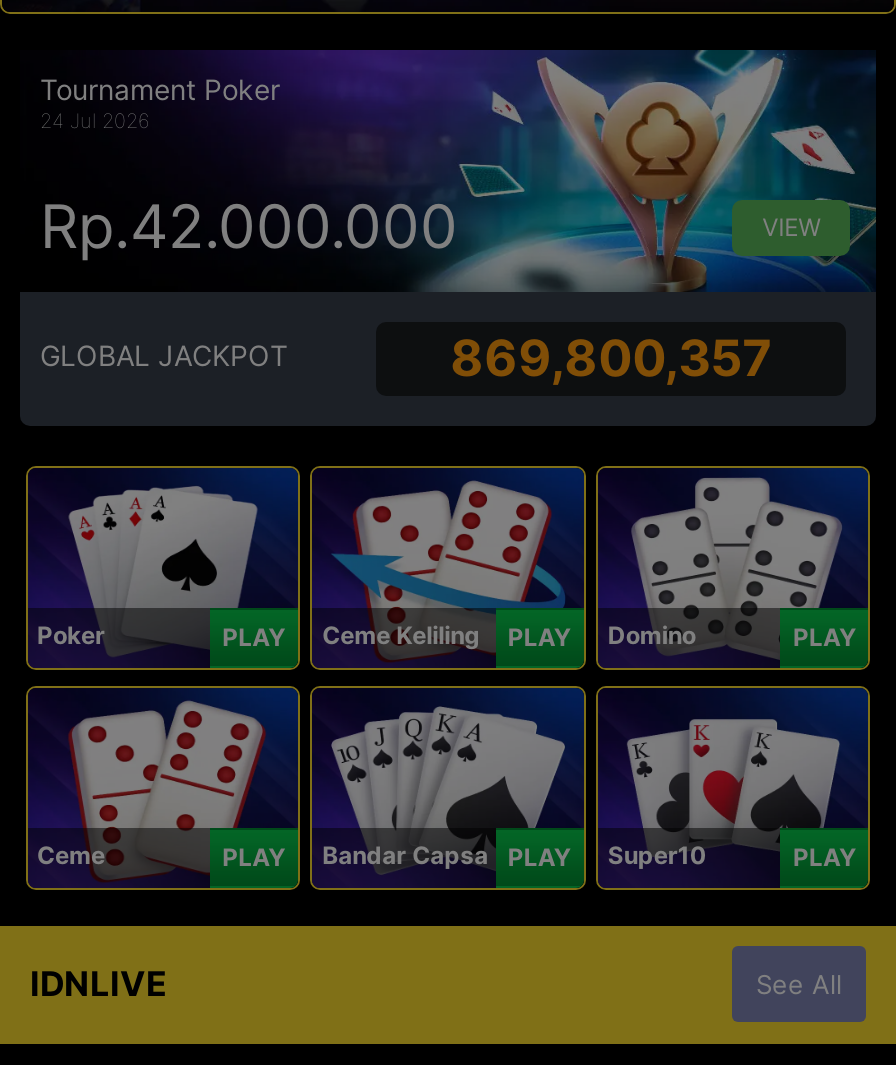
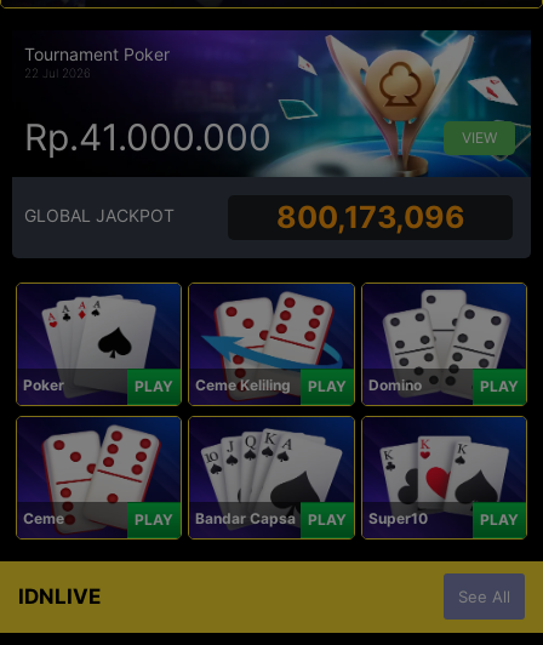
[40,108,150,132] 24 Jul 2026 -> [24,66,91,80] 22 Jul 2026
[40,190,458,262] Rp.42.000.000 -> [24,115,271,159] Rp.41.000.000
[450,329,772,389] 869,800,357 -> [276,199,465,236] 800,173,096

